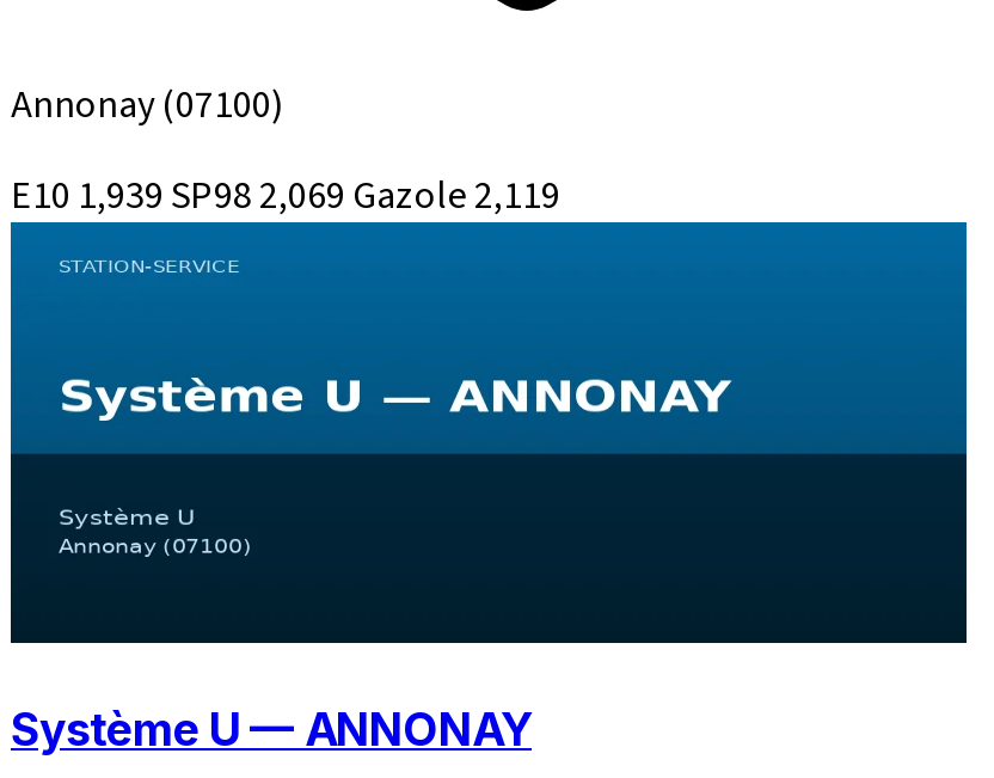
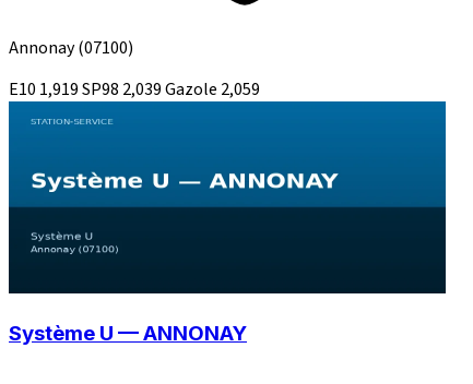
[11,170,560,223] E10 1,939 SP98 2,069 Gazole 2,119 -> [9,78,260,102] E10 1,919 SP98 2,039 Gazole 2,059

